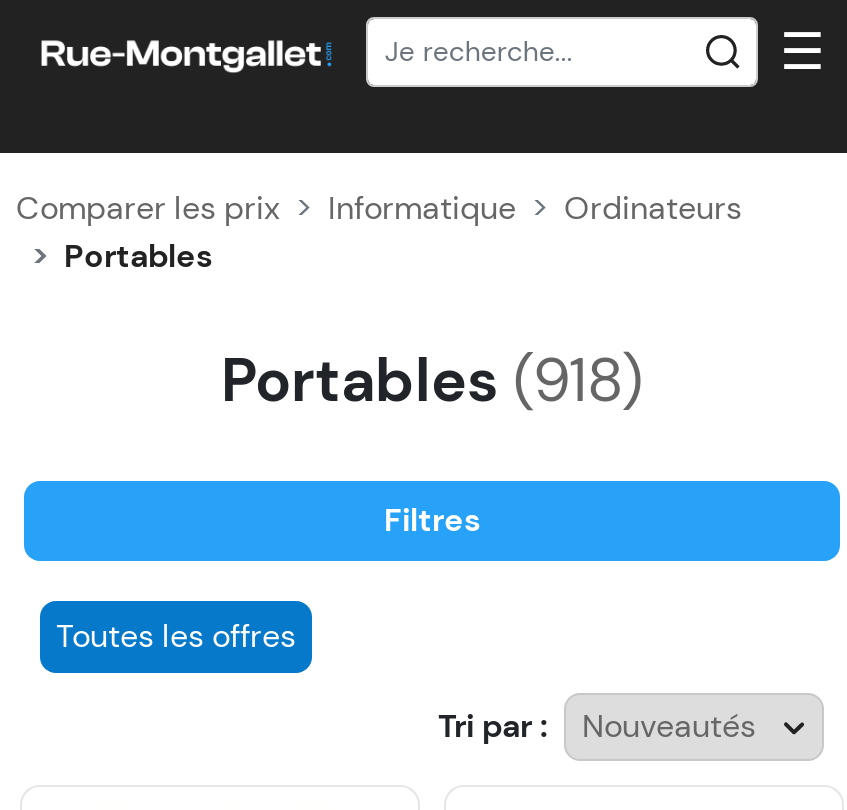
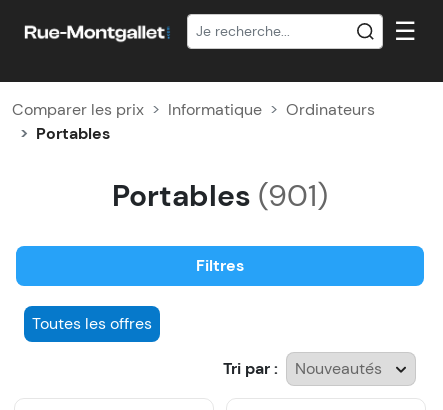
[221,341,643,419] Portables (918) -> [112,176,328,215] Portables (901)

